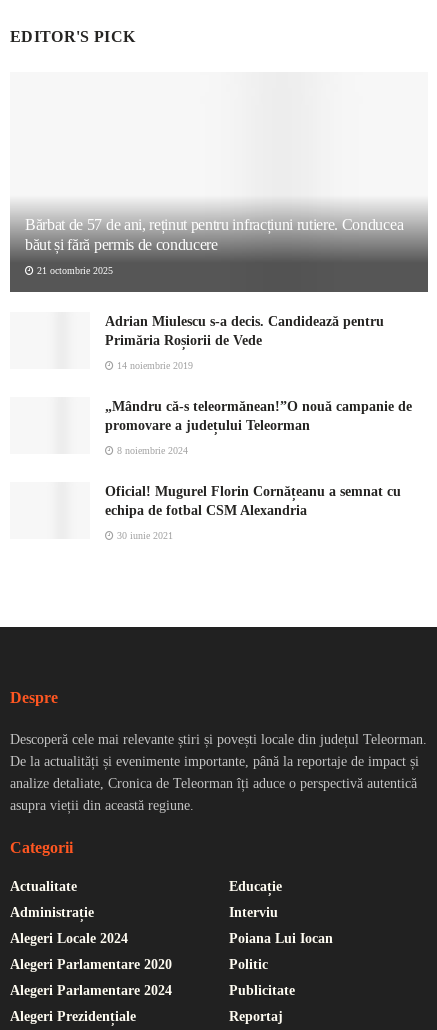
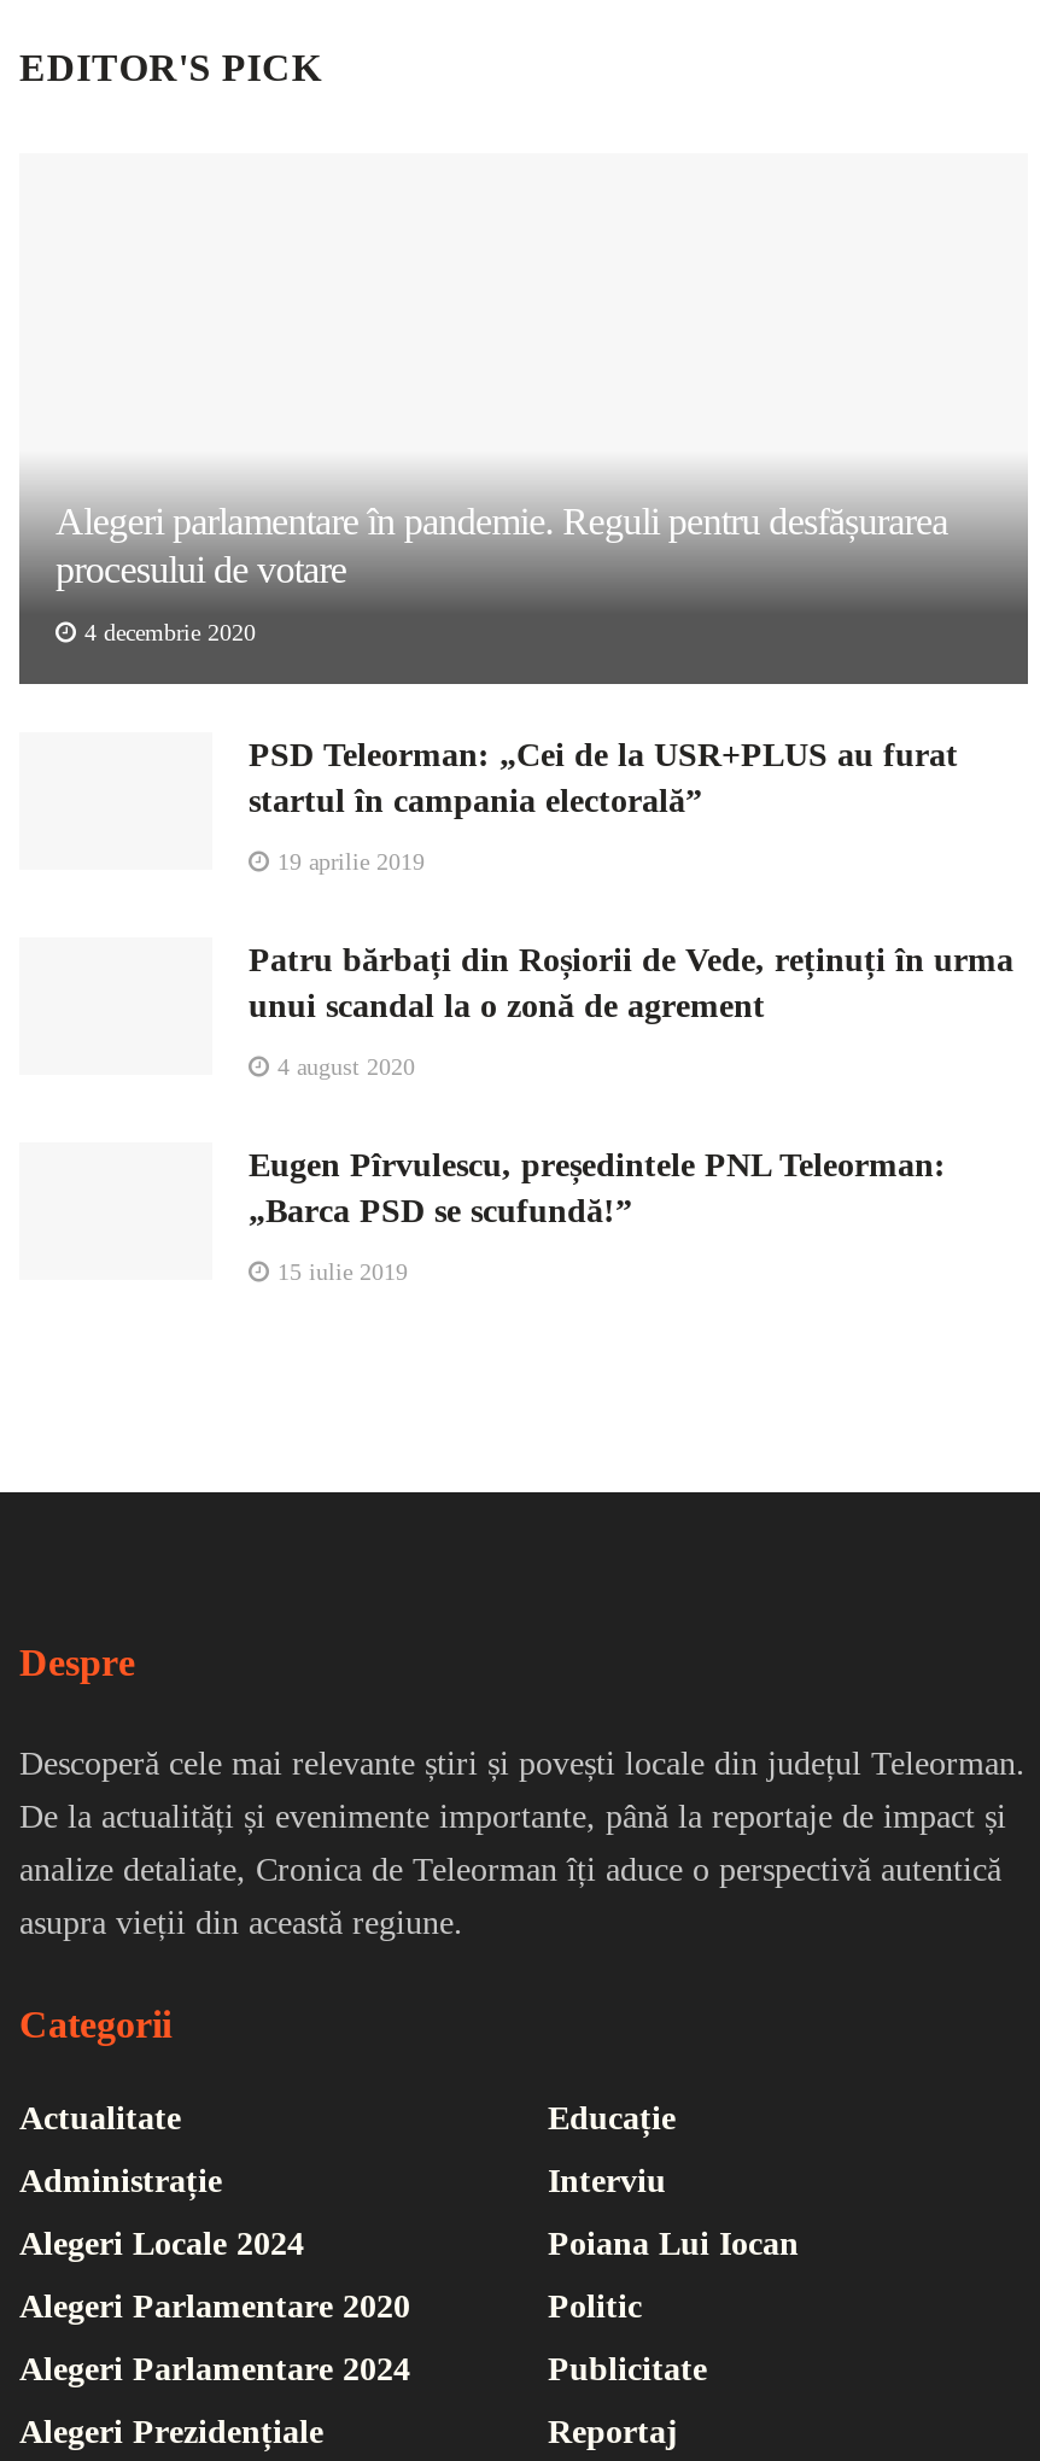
[25,216,403,253] Bărbat de 57 de ani, reținut pentru infracțiuni rutiere. Conducea | băut și fără permis de conducere -> [55,501,948,590] Alegeri parlamentare în pandemie. Reguli pentru desfășurarea | procesului de votare
[34,265,113,276] 21 octombrie 2025 -> [77,619,256,646] 4 decembrie 2020
[105,314,384,348] Adrian Miulescu s-a decis. Candidează pentru | Primăria Roșiorii de Vede -> [249,737,958,819] PSD Teleorman: „Cei de la USR+PLUS au furat | startul în campania electorală”
[114,360,193,371] 14 noiembrie 2019 -> [270,848,425,875] 19 aprilie 2019
[105,399,412,433] „Mândru că-s teleormănean!”O nouă campanie de | promovare a județului Teleorman -> [249,942,1013,1024] Patru bărbați din Roșiorii de Vede, reținuți în urma | unui scandal la o zonă de agrement
[114,445,188,456] 8 noiembrie 2024 -> [270,1053,415,1080] 4 august 2020
[105,484,401,518] Oficial! Mugurel Florin Cornățeanu a semnat cu | echipa de fotbal CSM Alexandria -> [249,1148,946,1230] Eugen Pîrvulescu, președintele PNL Teleorman: | „Barca PSD se scufundă!”
[114,530,173,541] 30 iunie 2021 -> [270,1258,408,1285] 15 iulie 2019

